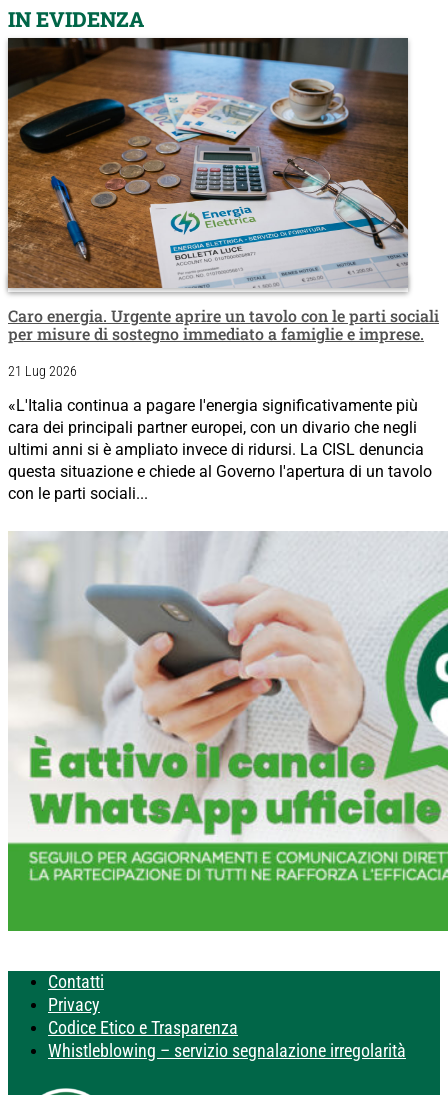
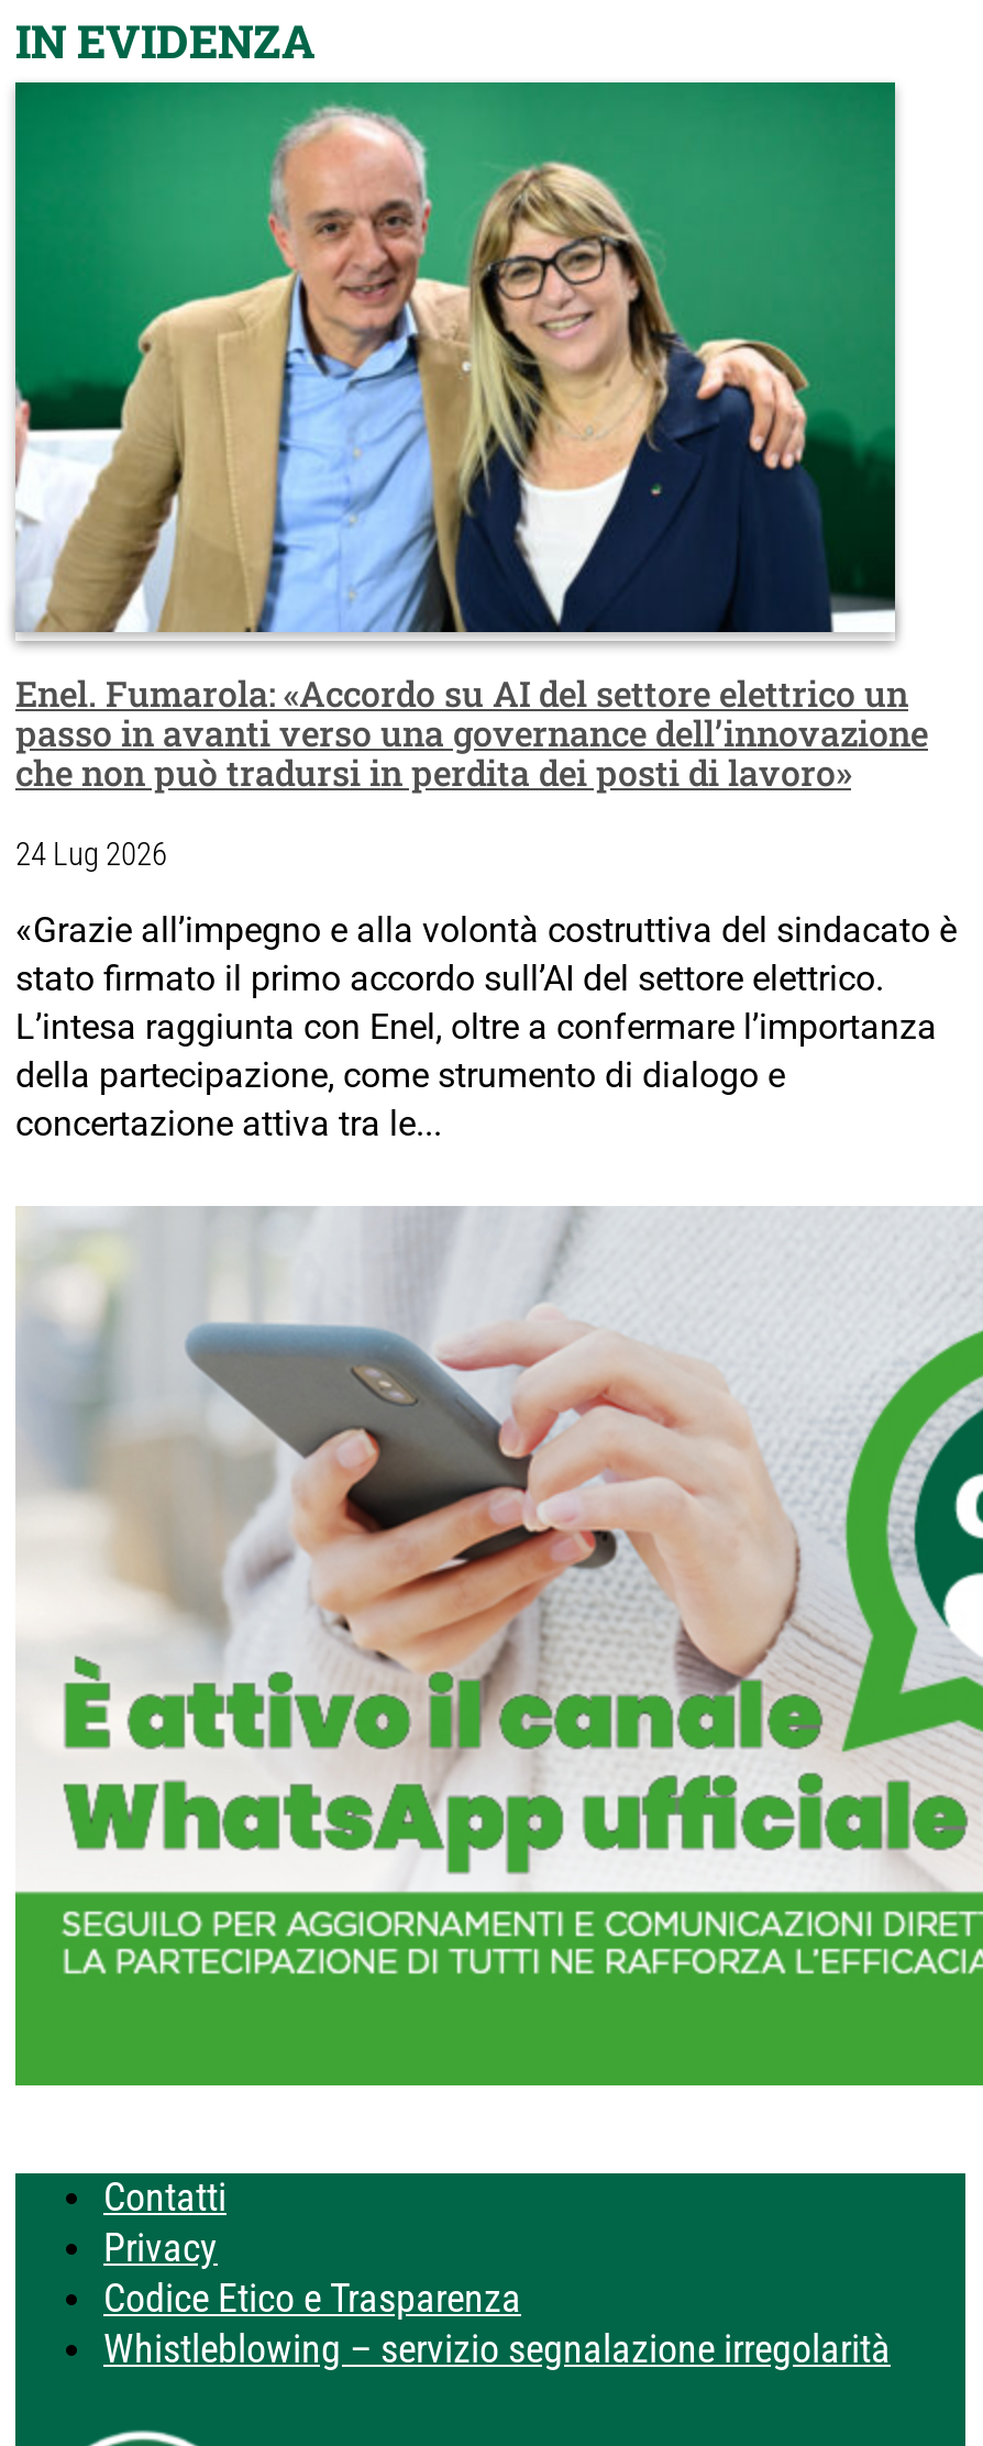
[7,37,439,344] [image] | Caro energia. Urgente aprire un tavolo con le parti sociali | per misure di sostegno immediato a famiglie e imprese. -> [13,80,928,796] [image] | Enel. Fumarola: «Accordo su AI del settore elettrico un | passo in avanti verso una governance dell’innovazione | che non può tradursi in perdita dei posti di lavoro»
[8,363,77,380] 21 Lug 2026 -> [15,836,167,874] 24 Lug 2026
[8,396,432,503] «L'Italia continua a pagare l'energia significativamente più | cara dei principali partner europei, con un divario che negli | ultimi anni si è ampliato invece di ridursi. La CISL denuncia | questa situazione e chiede al Governo l'apertura di un tavolo | con le parti sociali... -> [15,909,957,1144] «Grazie all’impegno e alla volontà costruttiva del sindacato è | stato firmato il primo accordo sull’AI del settore elettrico. | L’intesa raggiunta con Enel, oltre a confermare l’importanza | della partecipazione, come strumento di dialogo e | concertazione attiva tra le...

